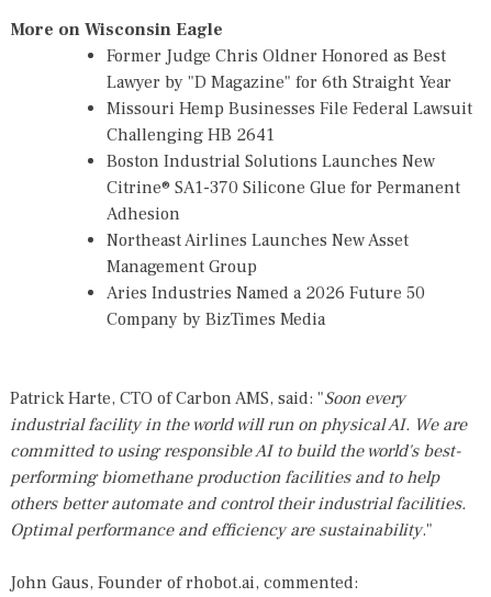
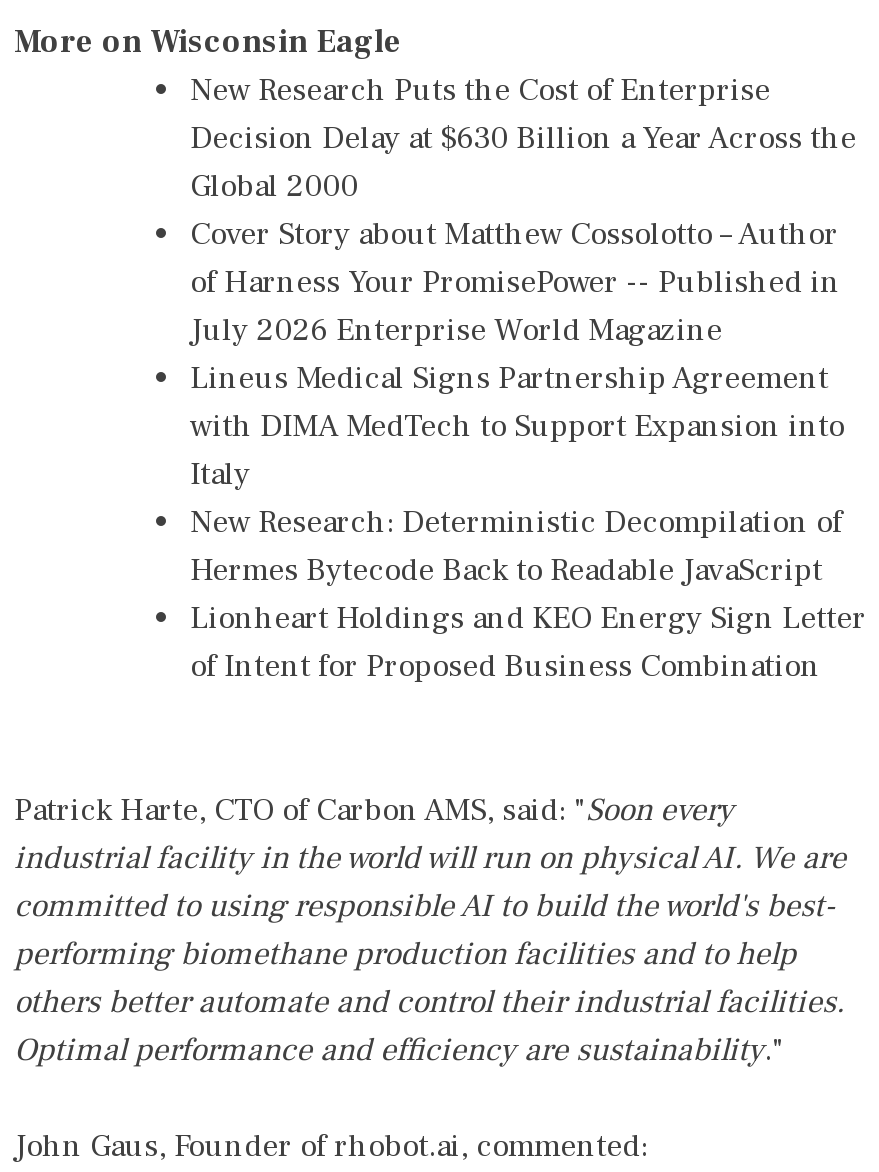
[107,45,472,330] Former Judge Chris Oldner Honored as Best | Lawyer by "D Magazine" for 6th Straight Year | Missouri Hemp Businesses File Federal Lawsuit | Challenging HB 2641 | Boston Industrial Solutions Launches New | Citrine® SA1-370 Silicone Glue for Permanent | Adhesion | Northeast Airlines Launches New Asset | Management Group | Aries Industries Named a 2026 Future 50 | Company by BizTimes Media -> [190,70,866,686] New Research Puts the Cost of Enterprise | Decision Delay at $630 Billion a Year Across the | Global 2000 | Cover Story about Matthew Cossolotto – Author | of Harness Your PromisePower -- Published in | July 2026 Enterprise World Magazine | Lineus Medical Signs Partnership Agreement | with DIMA MedTech to Support Expansion into | Italy | New Research: Deterministic Decompilation of | Hermes Bytecode Back to Readable JavaScript | Lionheart Holdings and KEO Energy Sign Letter | of Intent for Proposed Business Combination

